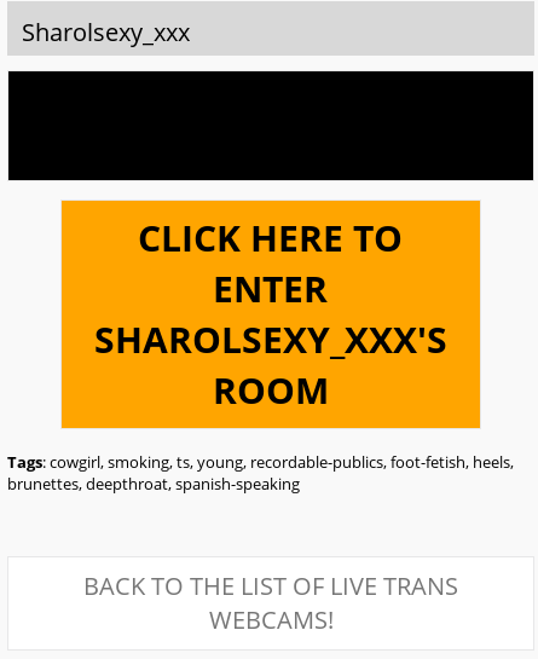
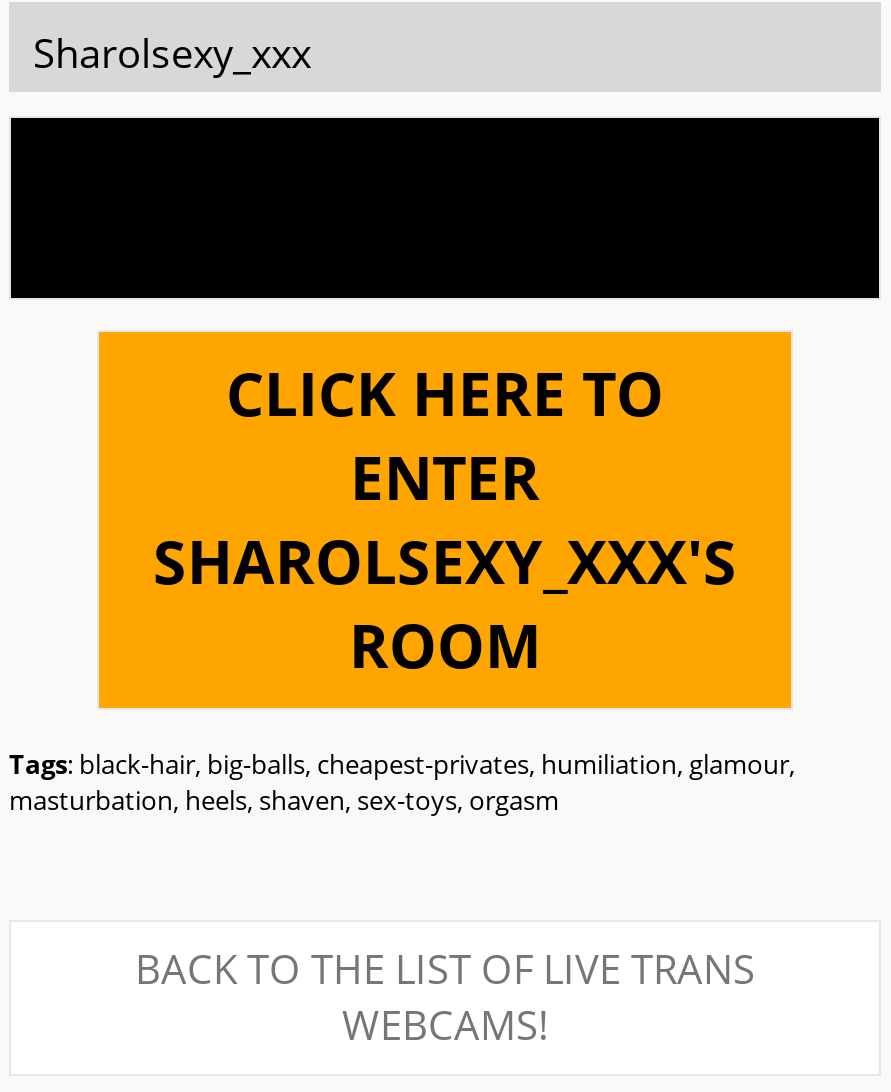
[7,451,514,495] Tags: cowgirl, smoking, ts, young, recordable-publics, foot-fetish, heels, | brunettes, deepthroat, spanish-speaking -> [9,746,795,818] Tags: black-hair, big-balls, cheapest-privates, humiliation, glamour, | masturbation, heels, shaven, sex-toys, orgasm

